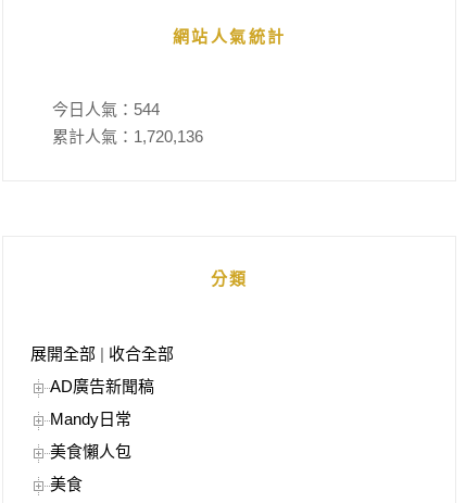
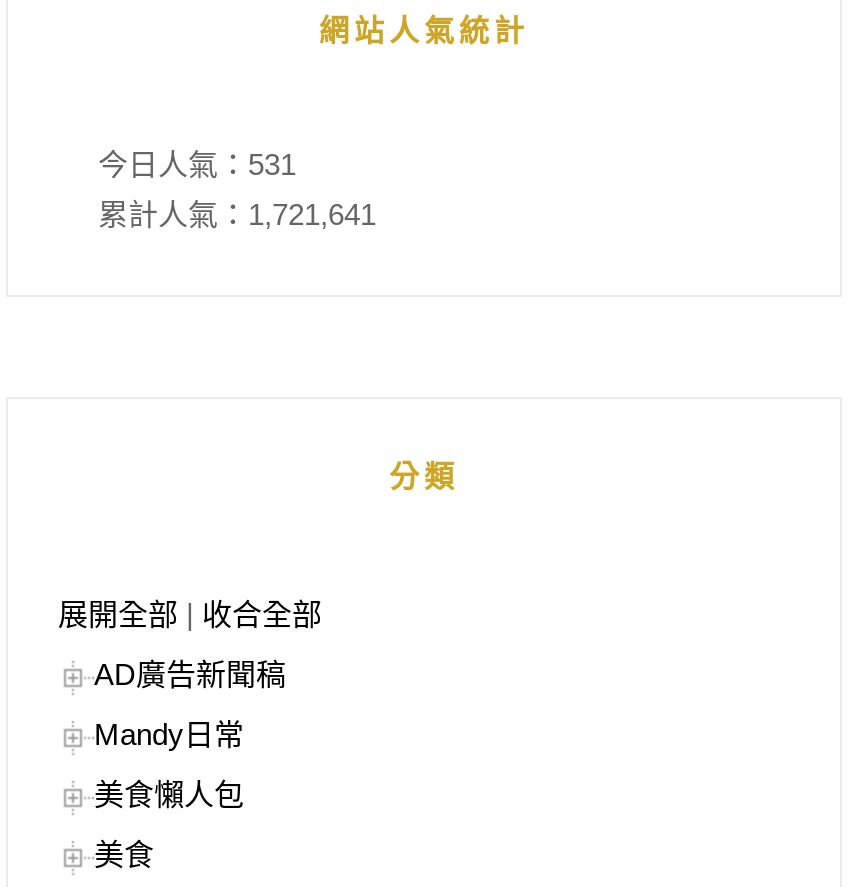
[52,100,160,119] 今日人氣：544 -> [98,148,296,182] 今日人氣：531
[52,128,203,146] 累計人氣：1,720,136 -> [98,198,376,232] 累計人氣：1,721,641

